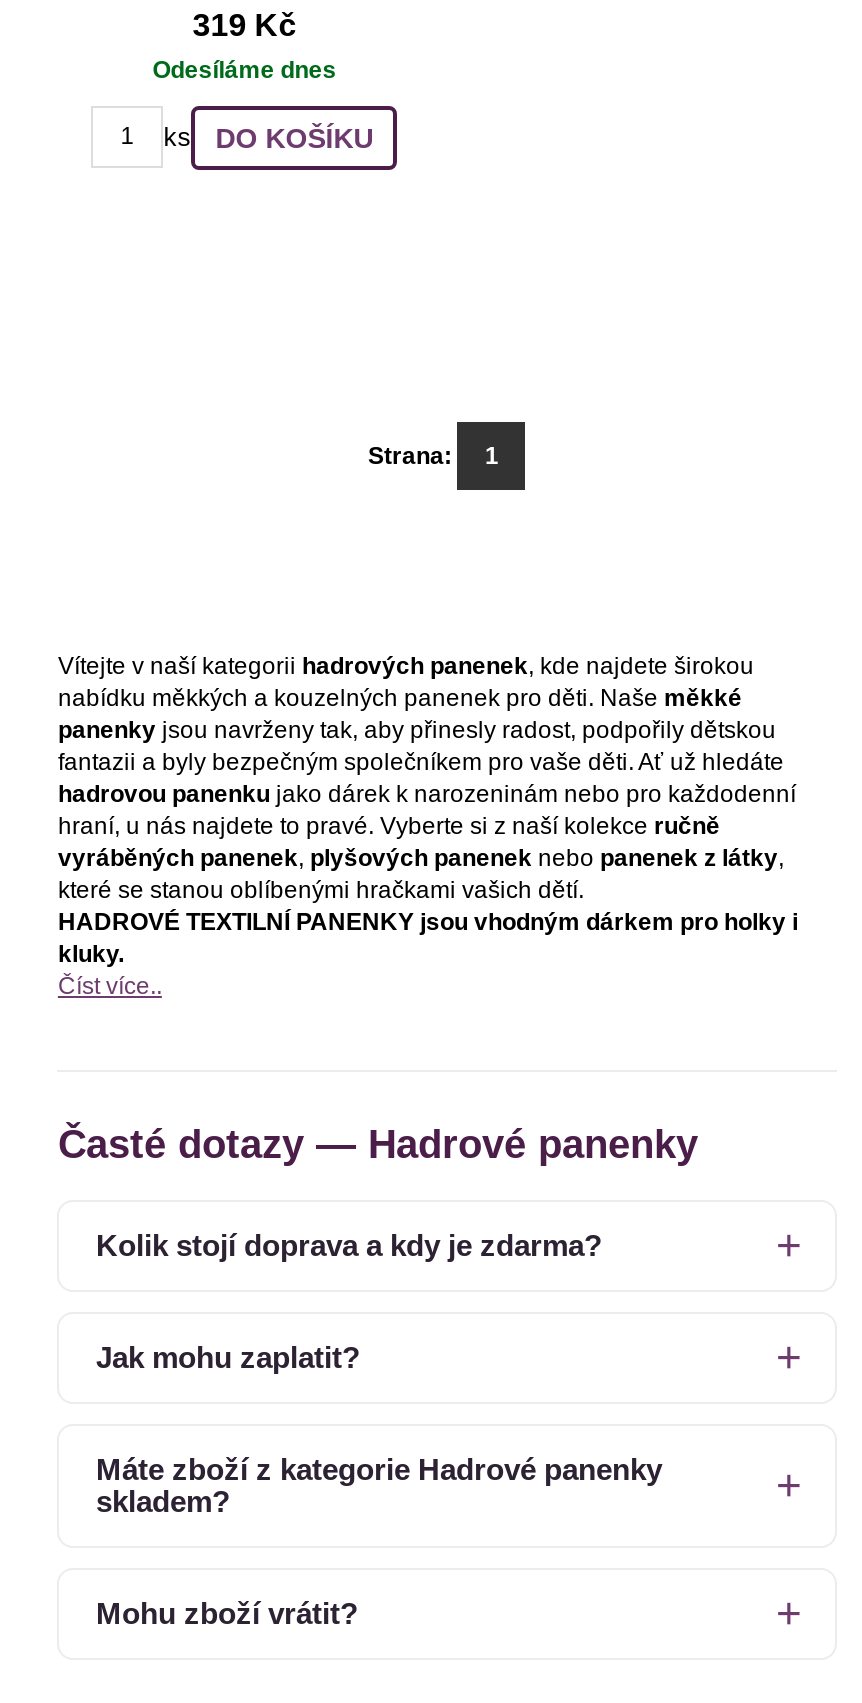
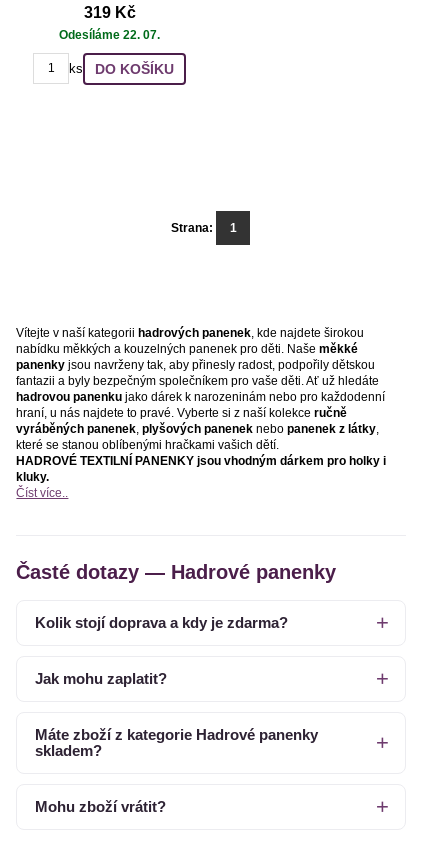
[152,56,336,84] Odesíláme dnes -> [59,28,160,42] Odesíláme 22. 07.

